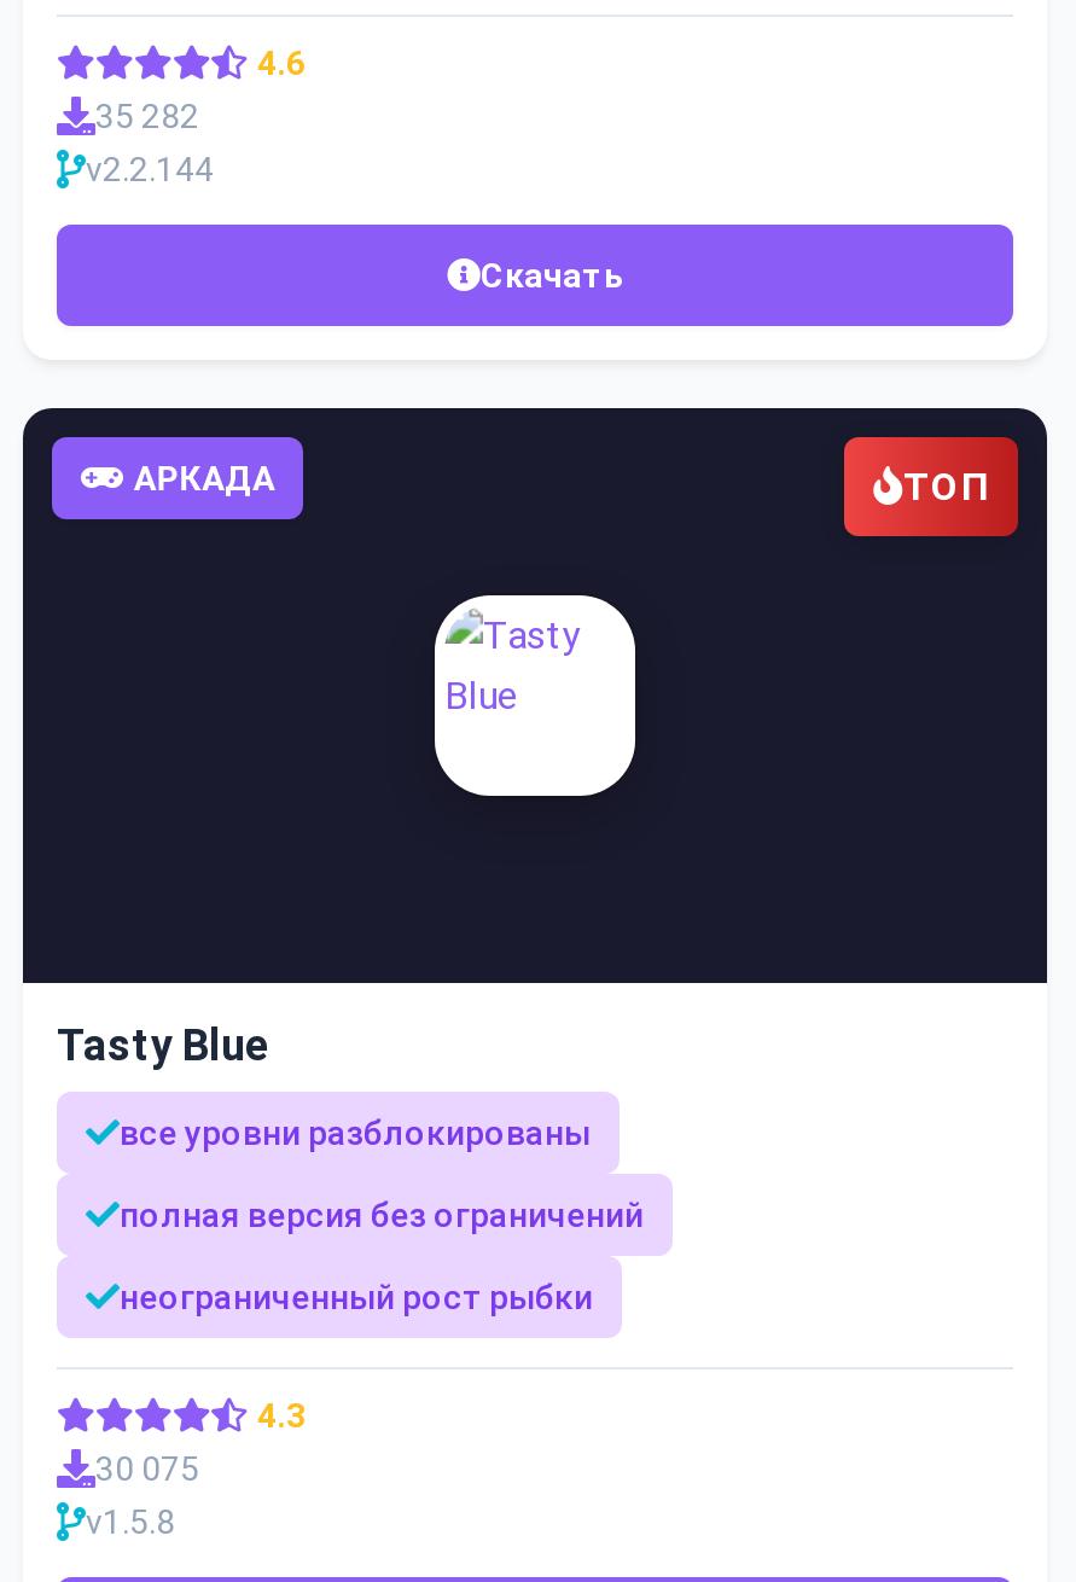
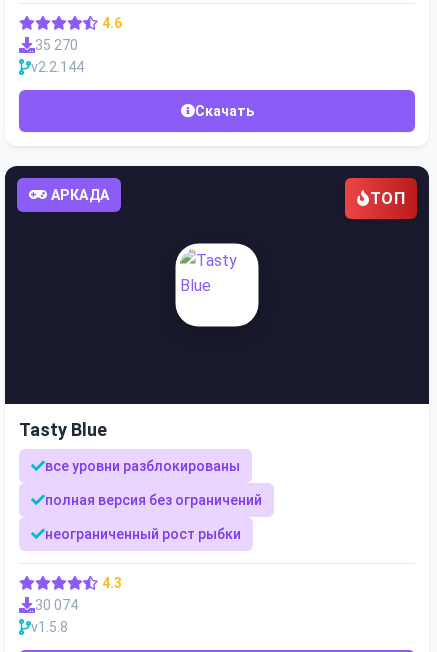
[95,95,199,134] 35 282 -> [35,36,78,52] 35 270
[95,1449,199,1488] 30 075 -> [35,597,78,613] 30 074

